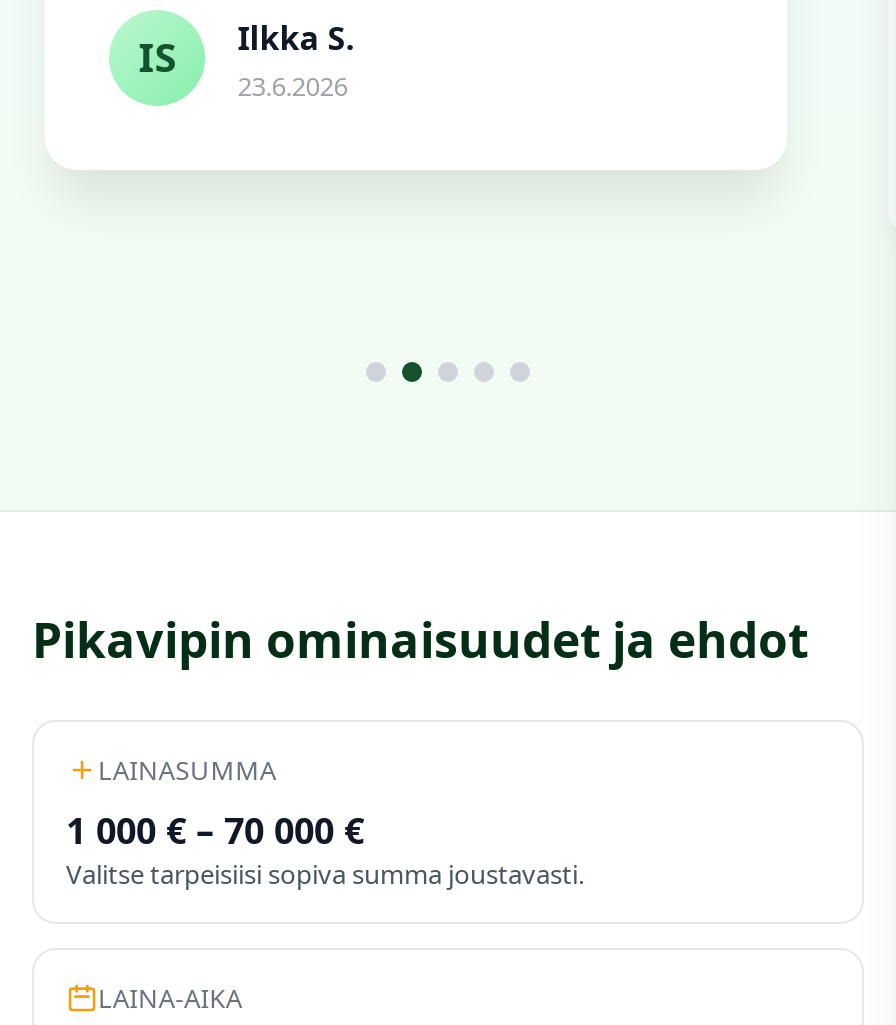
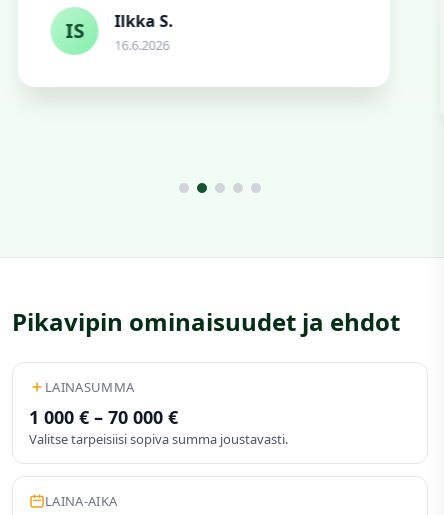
[237,68,347,104] 23.6.2026 -> [115,36,170,54] 16.6.2026

